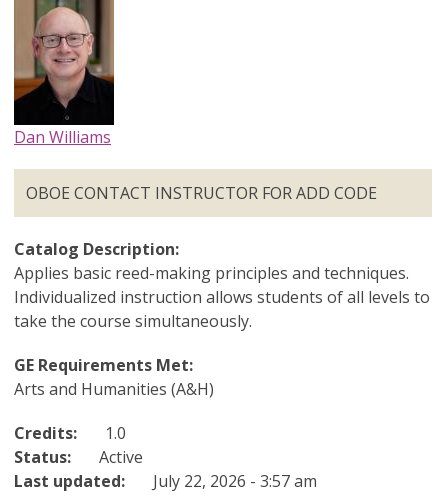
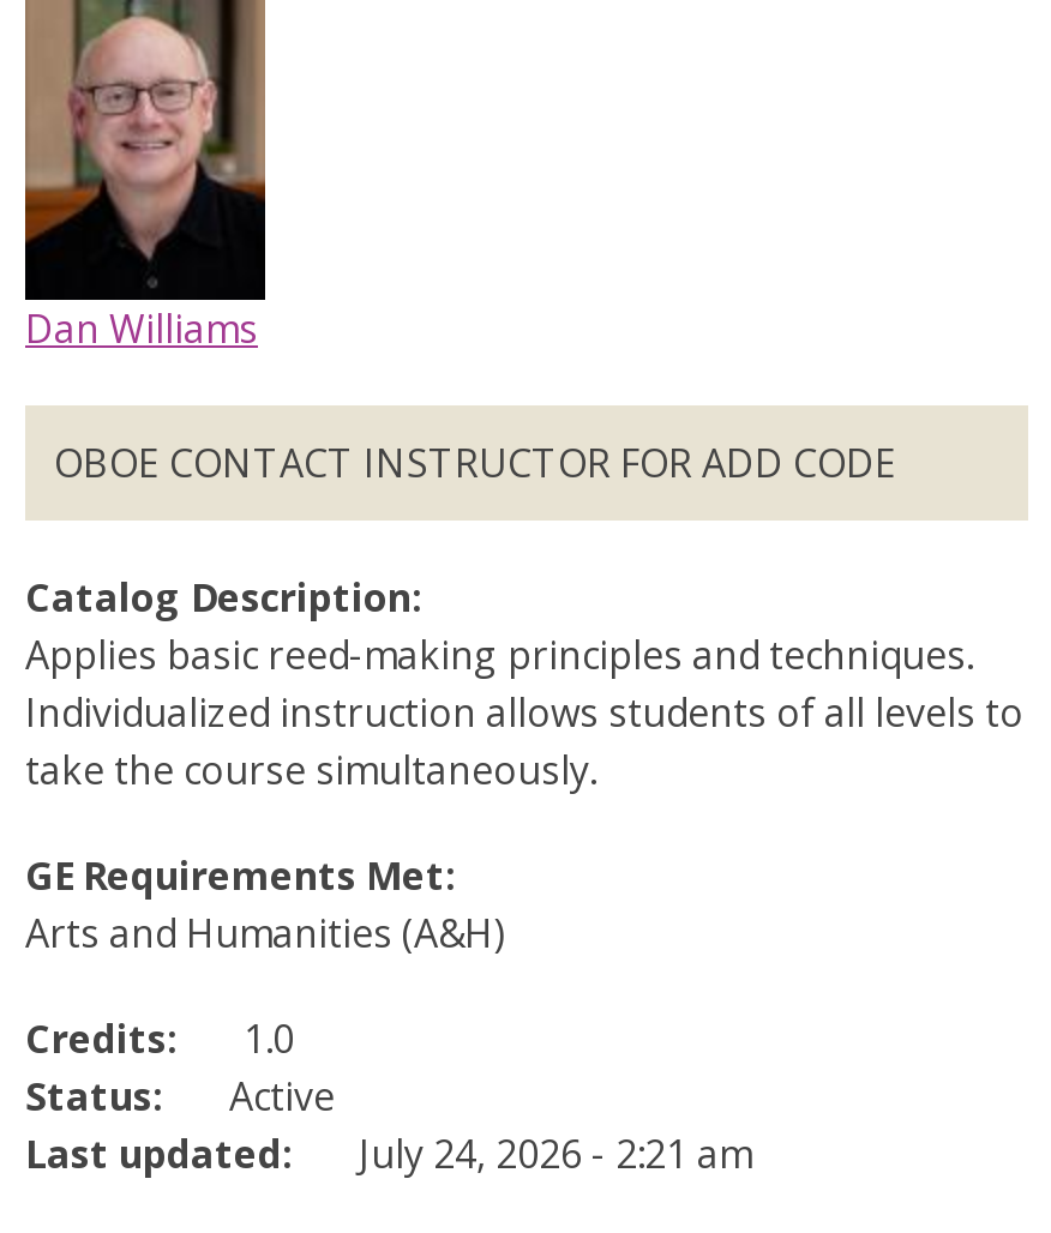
[14,470,317,492] Last updated: July 22, 2026 - 3:57 am -> [25,1128,752,1181] Last updated: July 24, 2026 - 2:21 am

